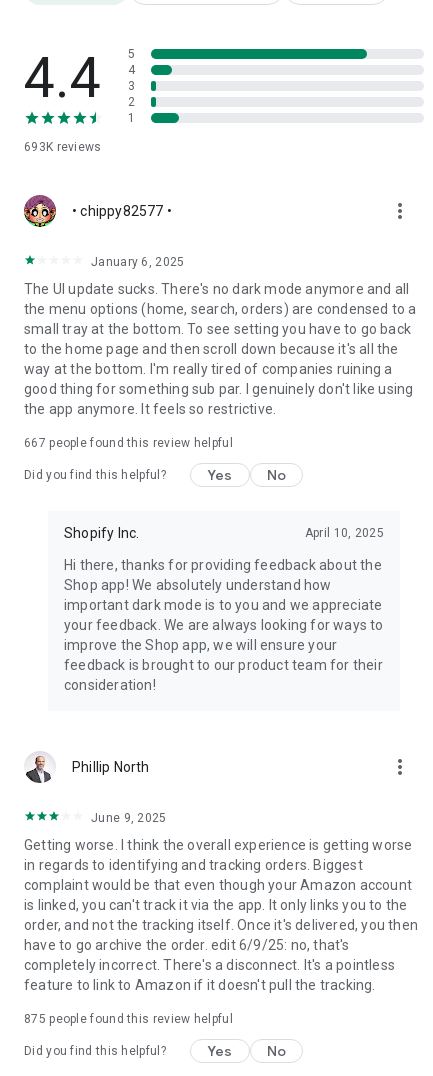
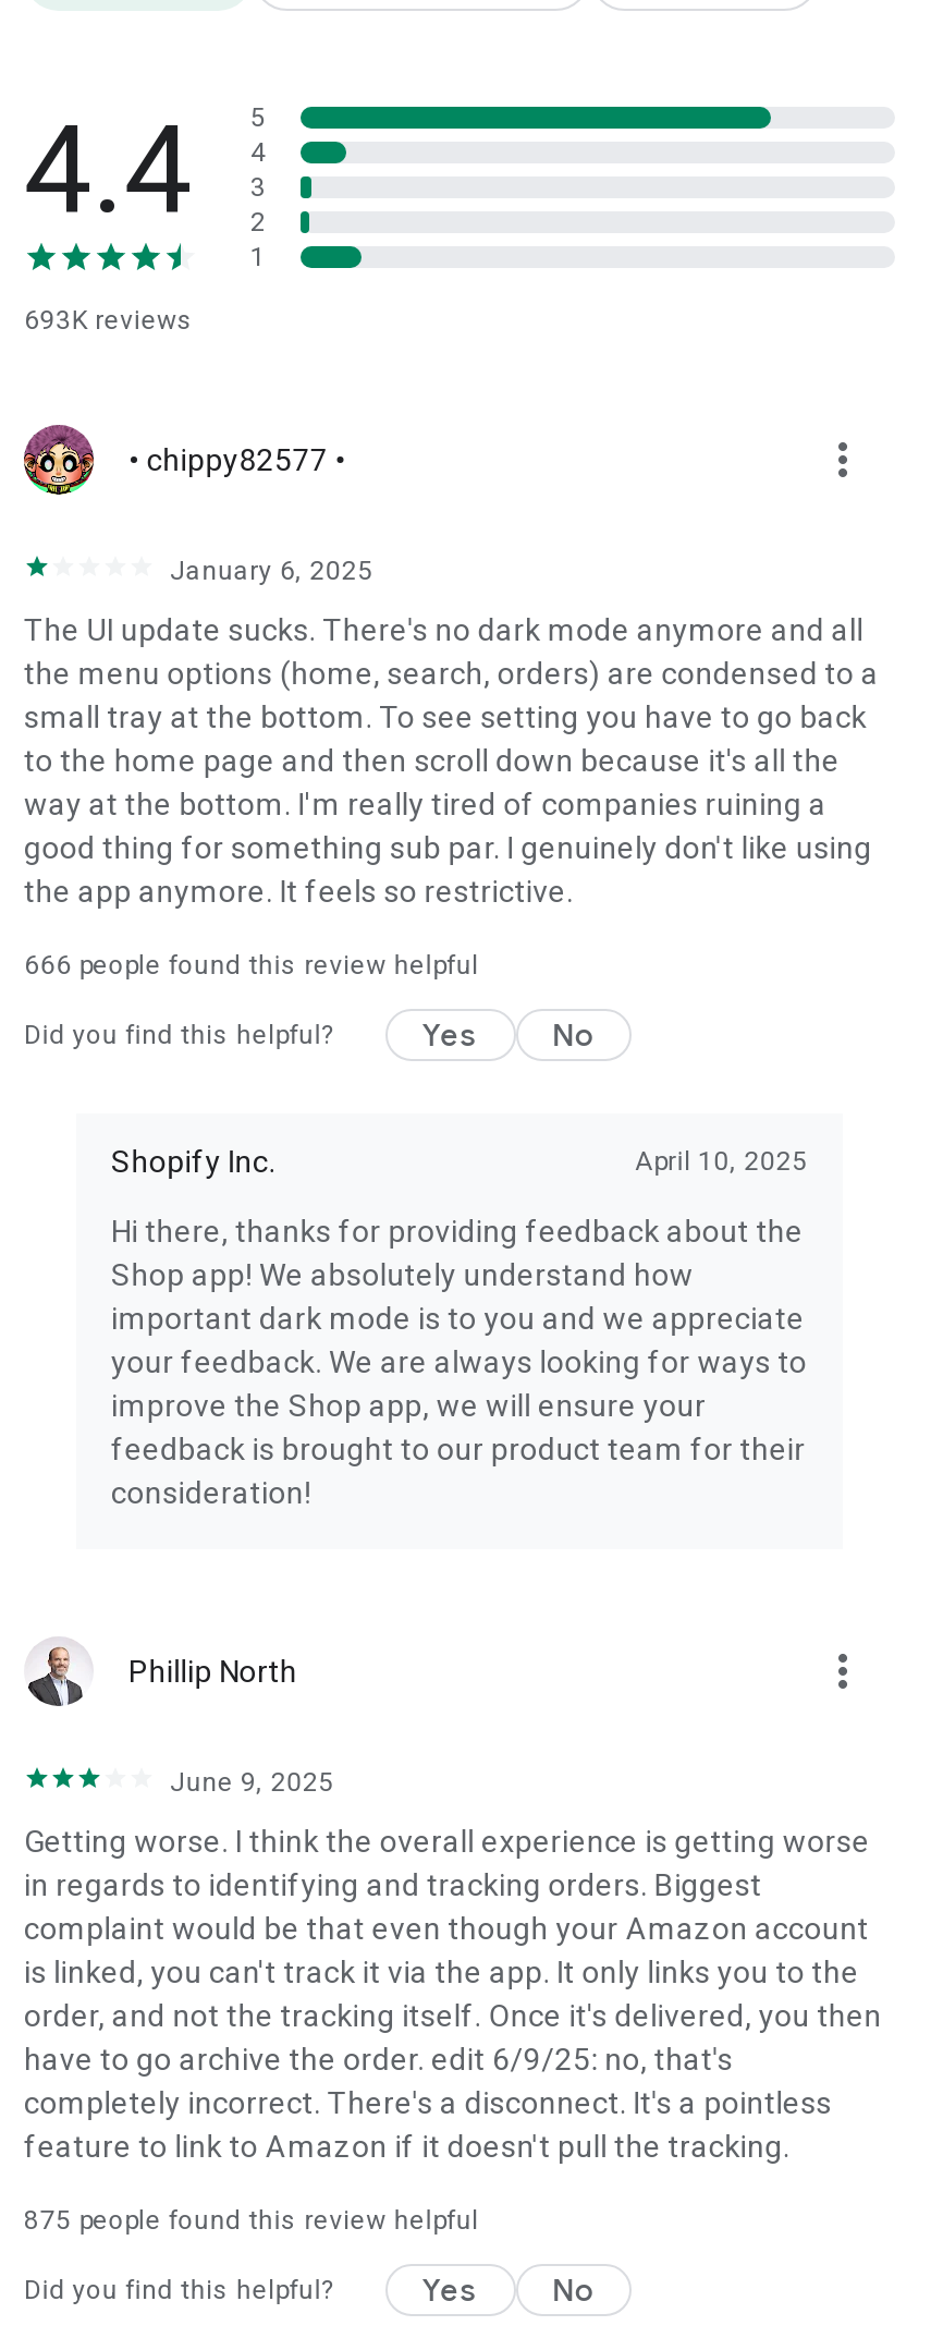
[24,436,233,450] 667 people found this review helpful -> [24,950,479,981] 666 people found this review helpful

